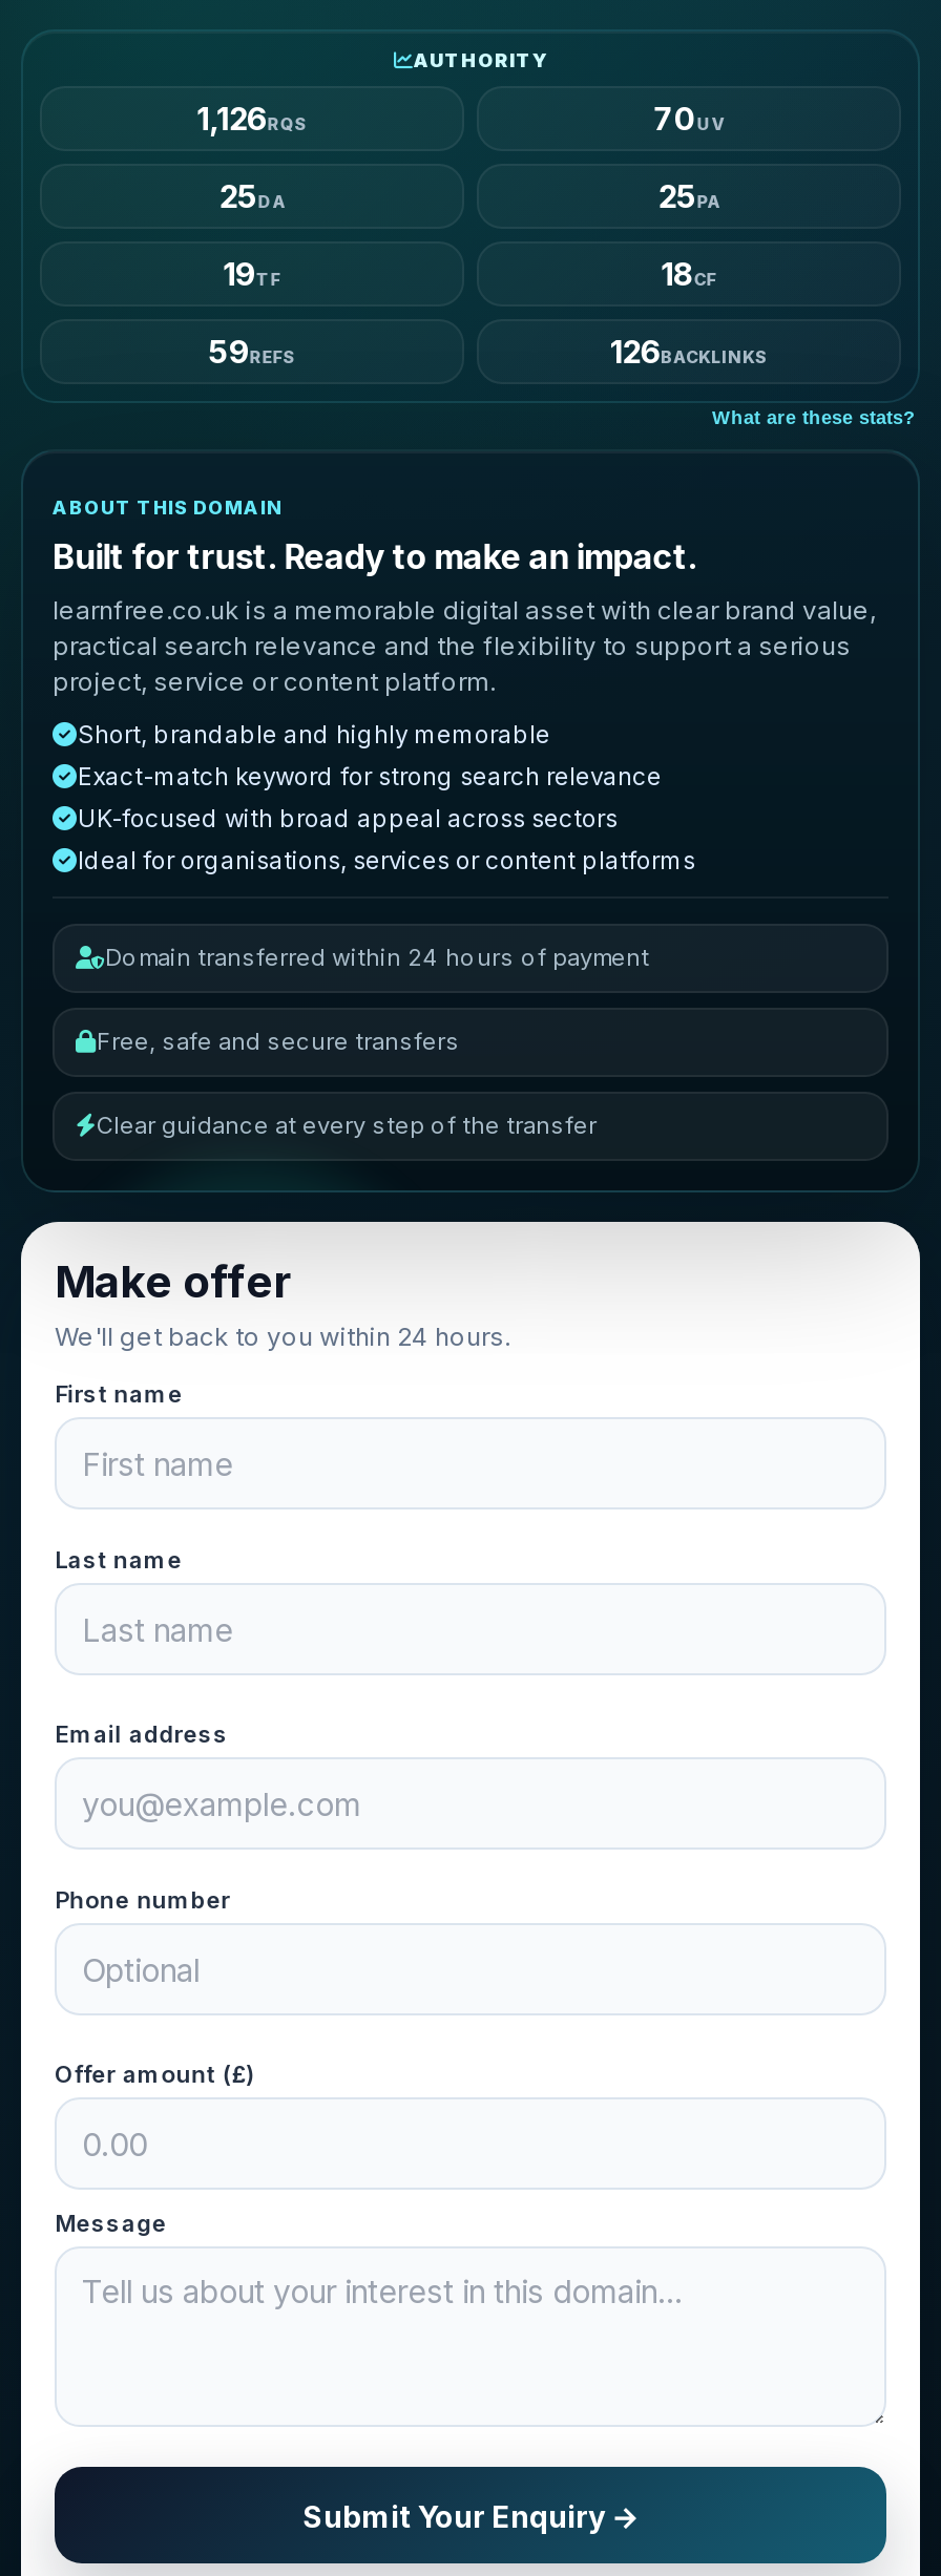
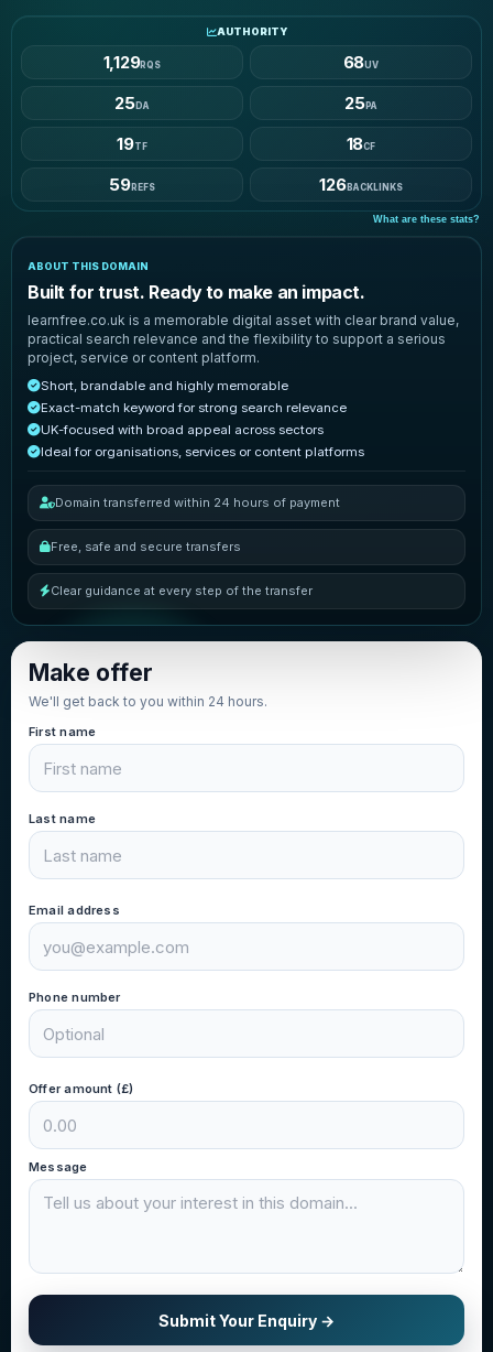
[197,99,307,139] 1,126RQS -> [103,52,161,73] 1,129RQS
[654,99,724,139] 70UV -> [343,52,379,73] 68UV

